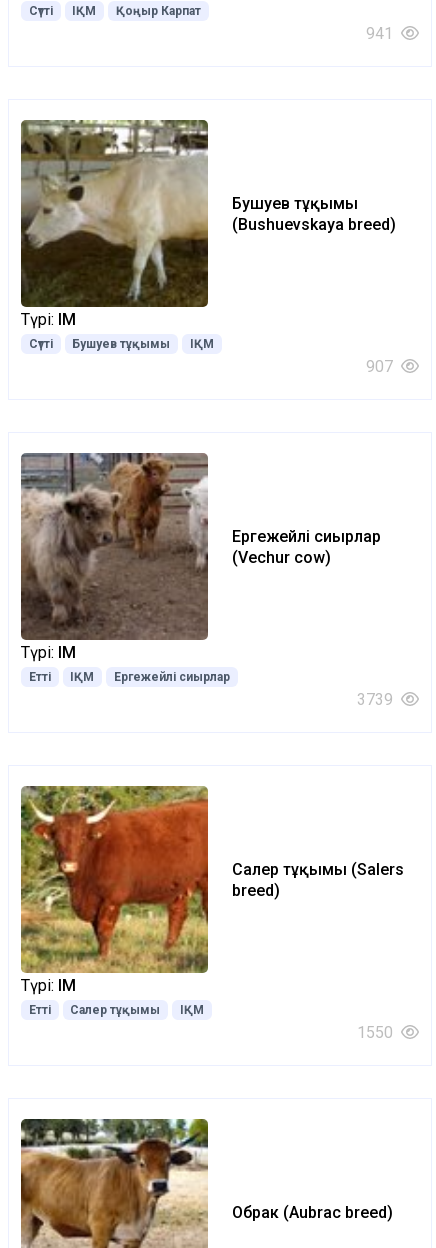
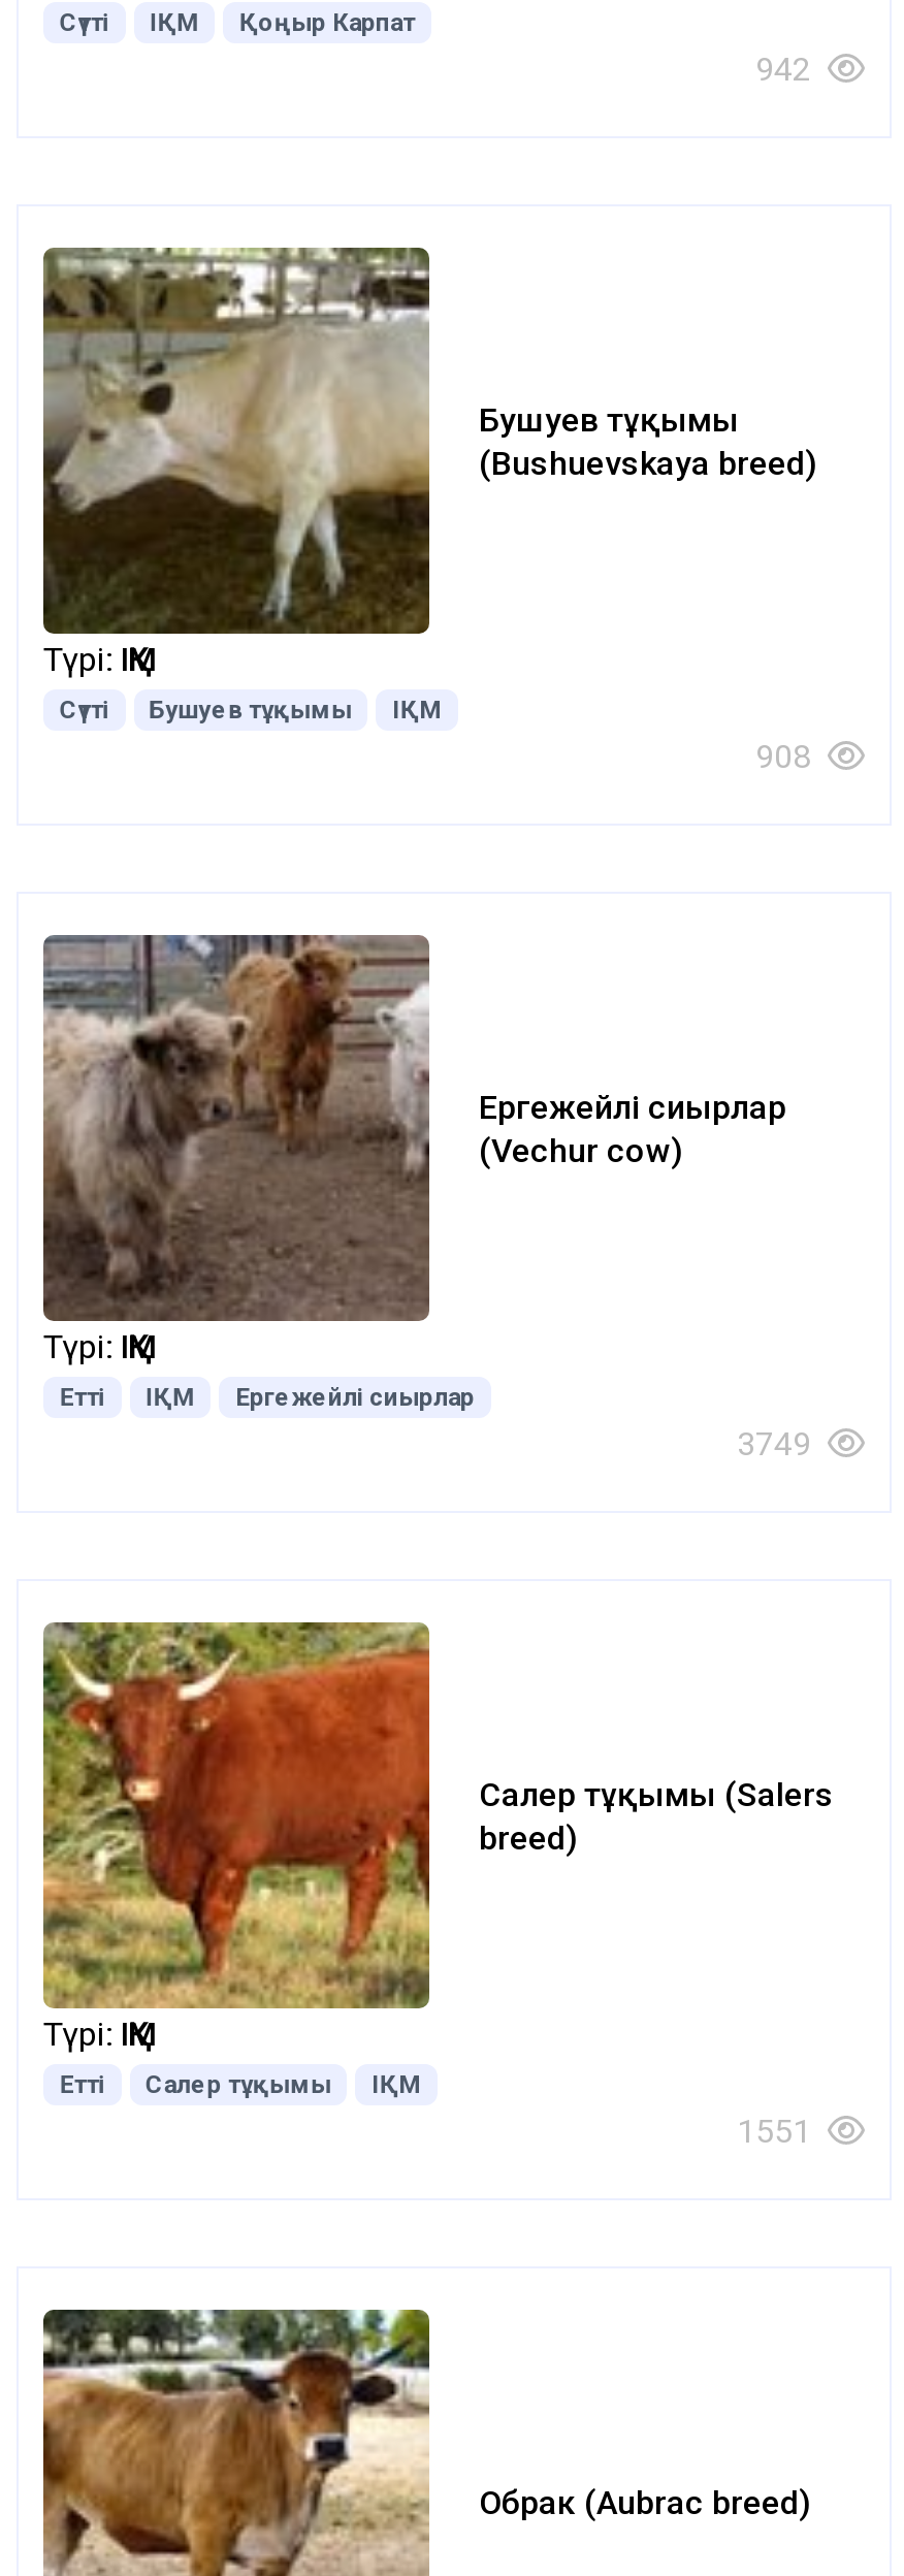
[366,24,401,43] 941 -> [755,50,828,89] 942
[366,357,401,376] 907 -> [755,737,828,776] 908
[357,690,401,709] 3739 -> [737,1424,828,1463] 3749
[357,1023,401,1042] 1550 -> [737,2112,828,2151] 1551

